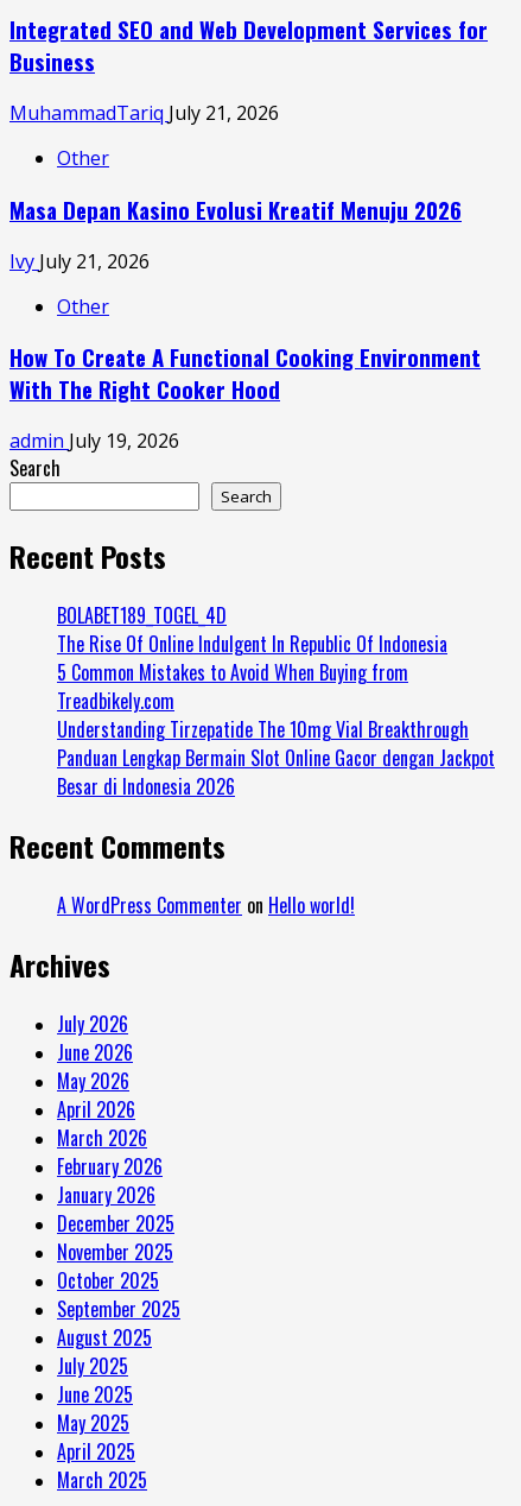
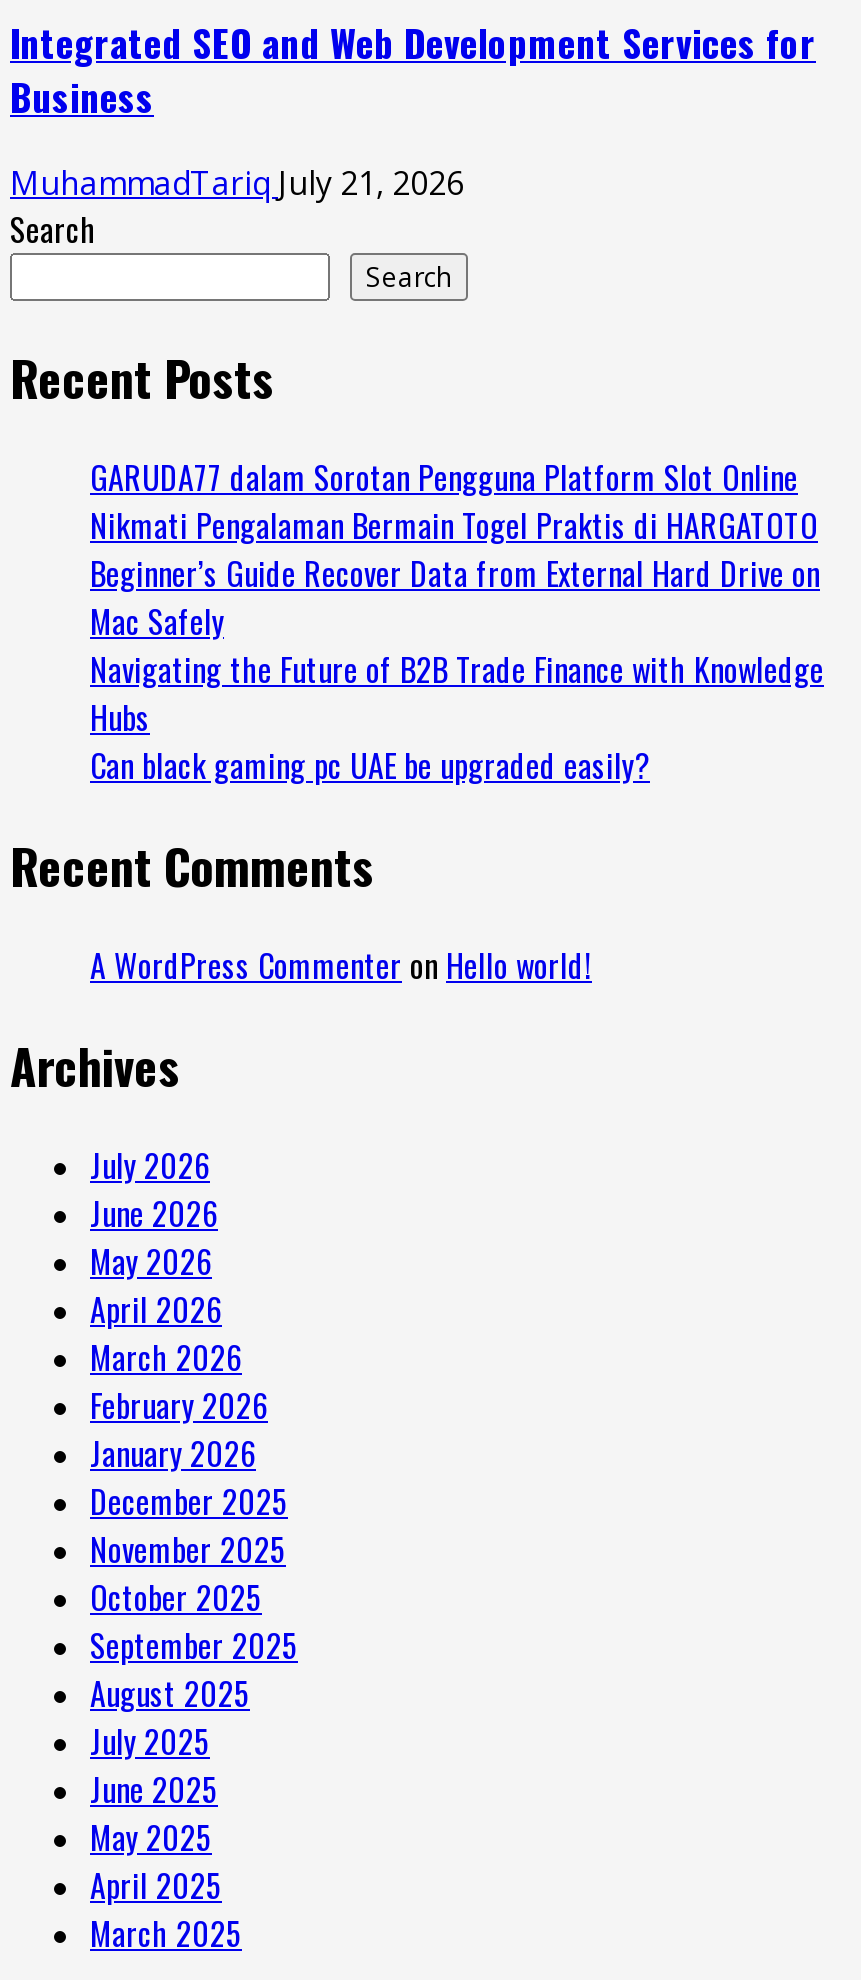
[9,145,481,454] Other | Masa Depan Kasino Evolusi Kreatif Menuju 2026 | Ivy July 21, 2026 | Other | How To Create A Functional Cooking Environment | With The Right Cooker Hood | admin July 19, 2026 -> none
[57,601,495,800] BOLABET189_TOGEL_4D | The Rise Of Online Indulgent In Republic Of Indonesia | 5 Common Mistakes to Avoid When Buying from | Treadbikely.com | Understanding Tirzepatide The 10mg Vial Breakthrough | Panduan Lengkap Bermain Slot Online Gacor dengan Jackpot | Besar di Indonesia 2026 -> [90,453,824,789] GARUDA77 dalam Sorotan Pengguna Platform Slot Online | Nikmati Pengalaman Bermain Togel Praktis di HARGATOTO | Beginner’s Guide Recover Data from External Hard Drive on | Mac Safely | Navigating the Future of B2B Trade Finance with Knowledge | Hubs | Can black gaming pc UAE be upgraded easily?

